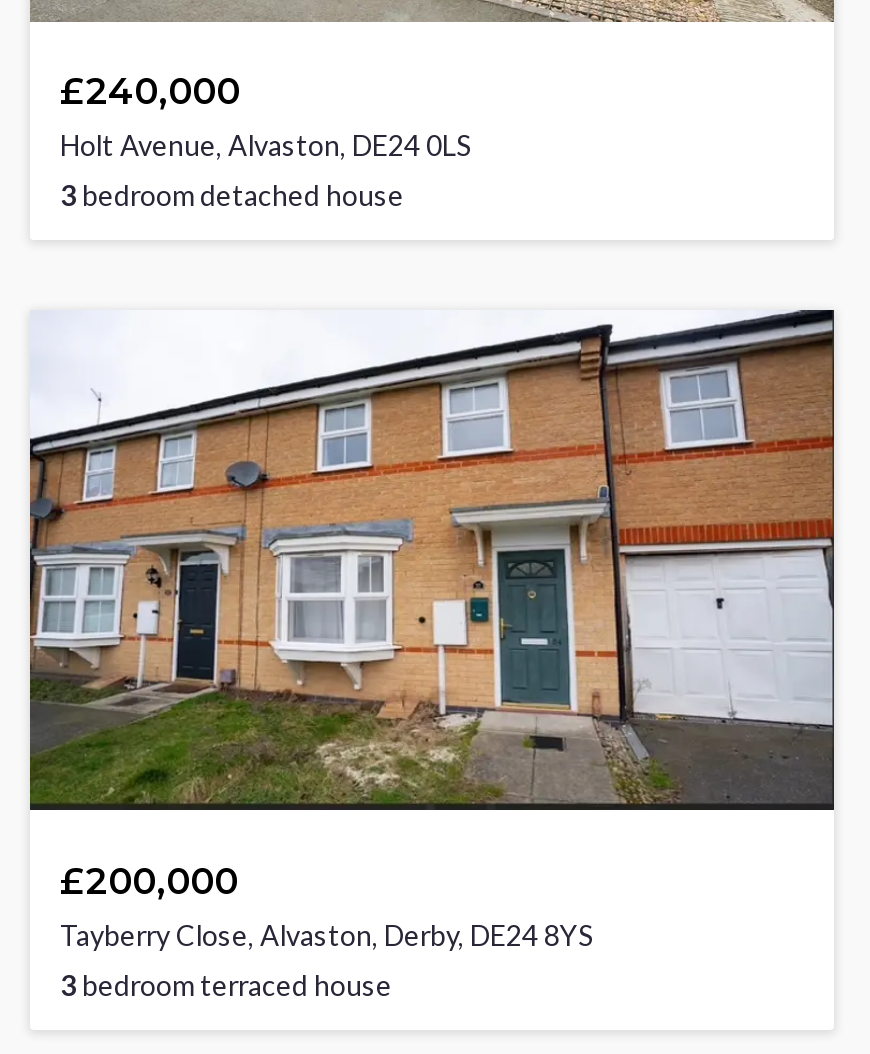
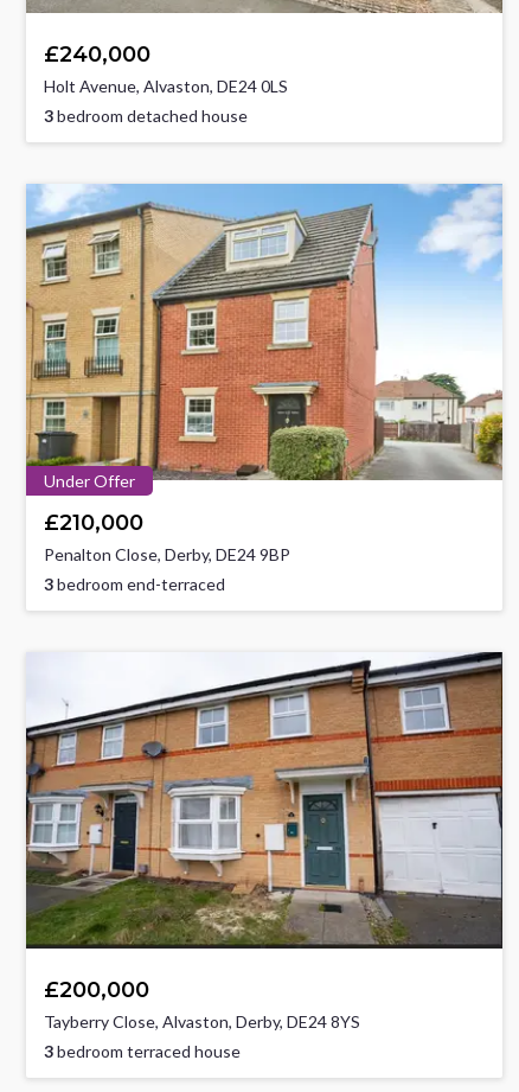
none -> [25,183,502,594] [image] | Under Offer | £210,000 | Penalton Close, Derby, DE24 9BP | 3 bedroom end-terraced

